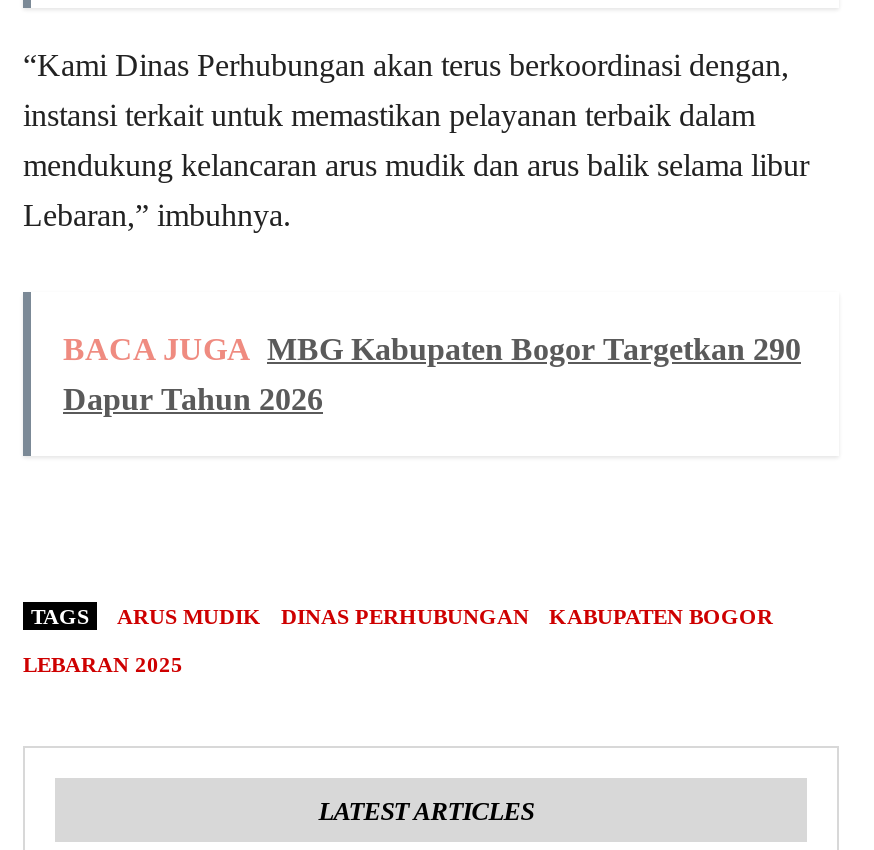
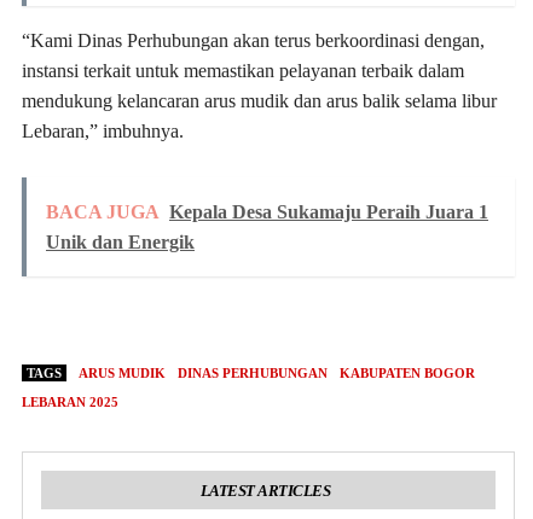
[63,333,801,367] BACA JUGA MBG Kabupaten Bogor Targetkan 290 -> [46,201,488,221] BACA JUGA Kepala Desa Sukamaju Peraih Juara 1
[63,383,323,417] Dapur Tahun 2026 -> [46,231,195,252] Unik dan Energik

